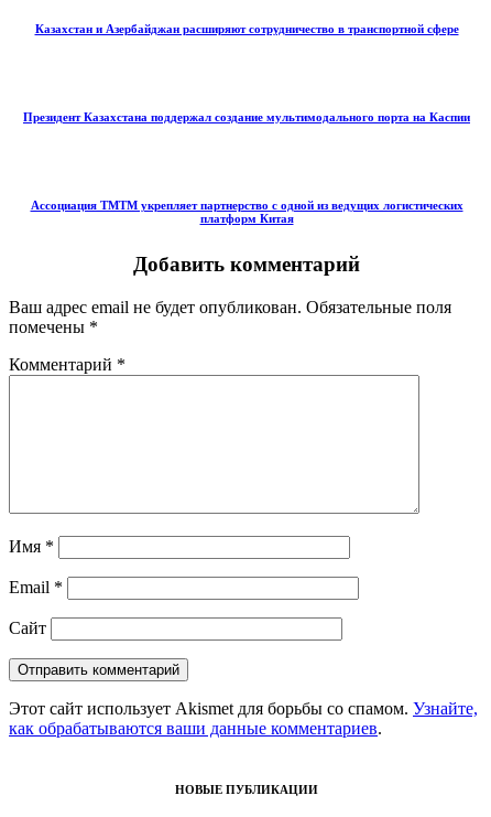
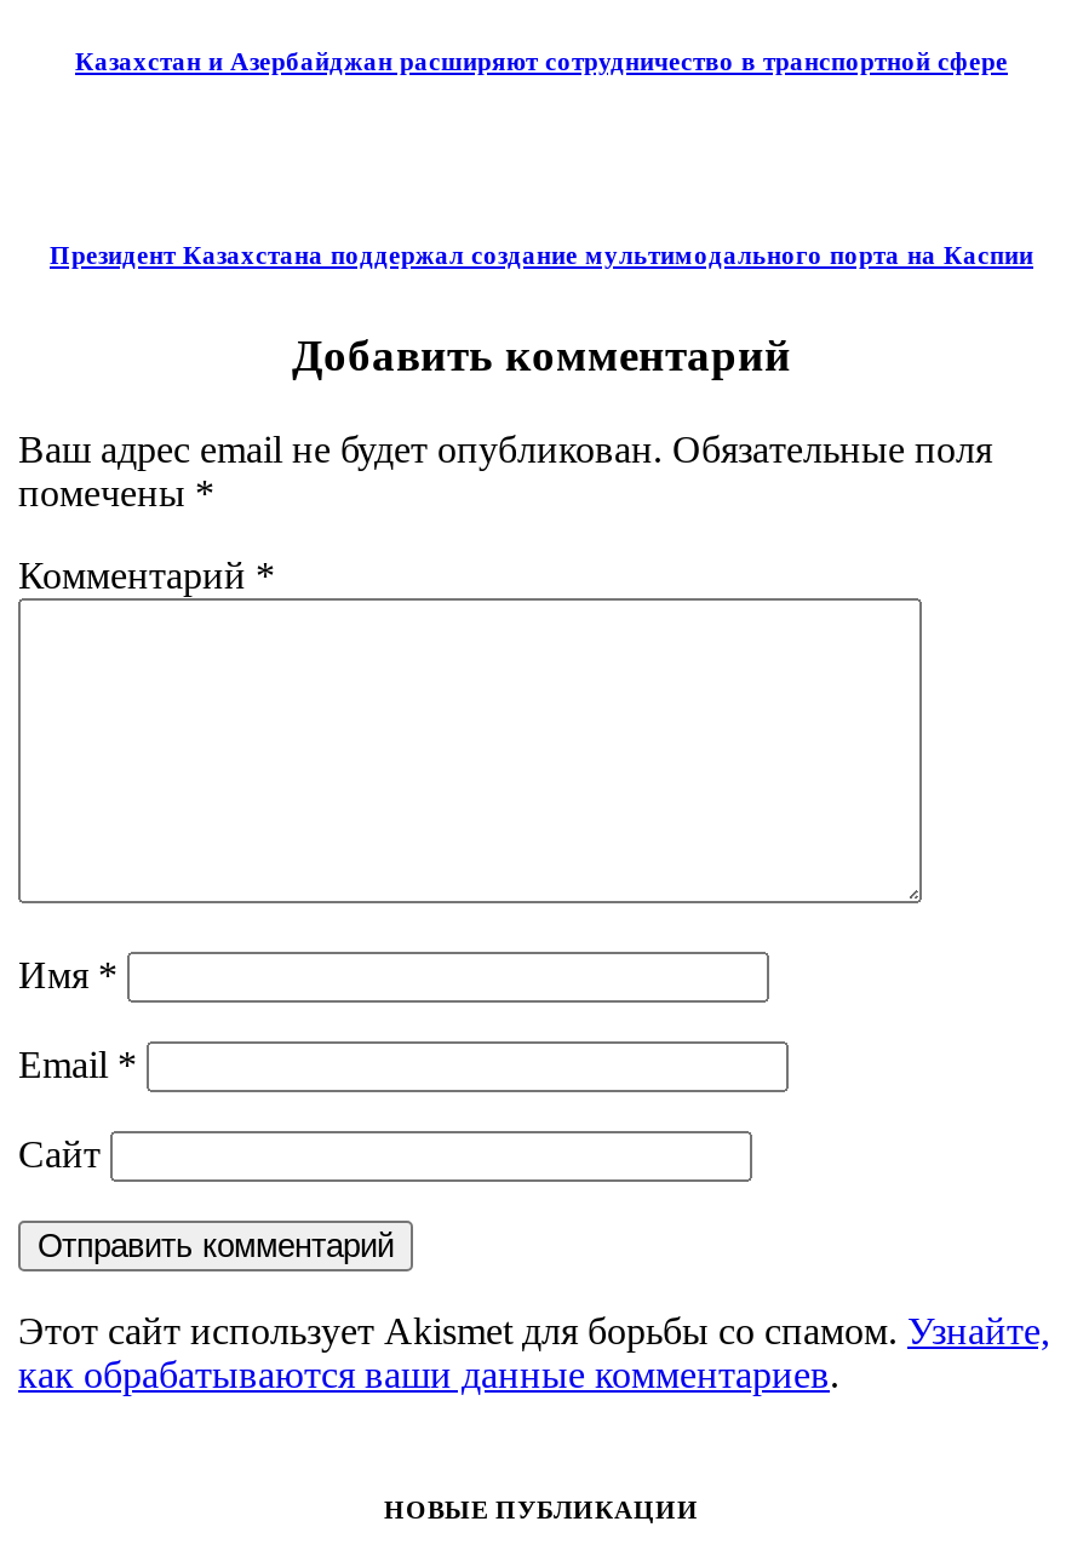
[30,198,463,225] Ассоциация ТМТМ укрепляет партнерство с одной из ведущих логистических | платформ Китая -> none

